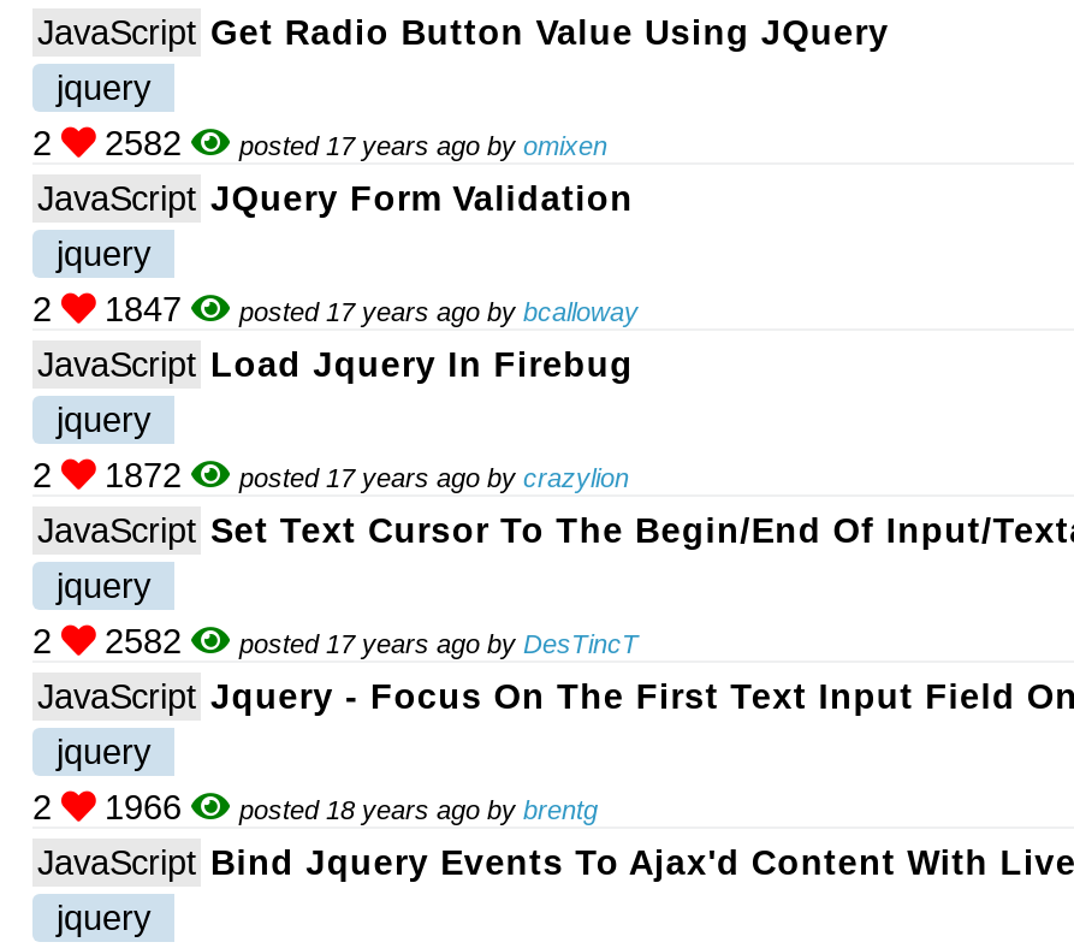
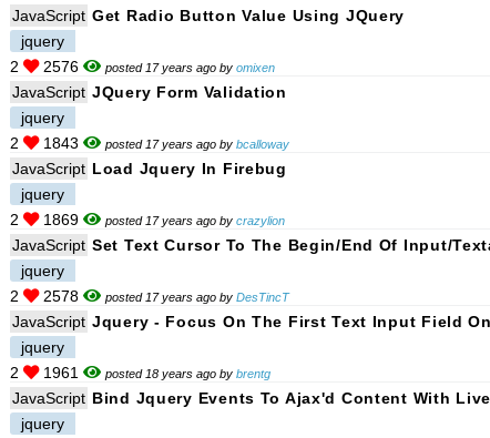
[32,124,607,162] 2 2582 posted 17 years ago by omixen -> [10,58,275,75] 2 2576 posted 17 years ago by omixen
[32,290,639,328] 2 1847 posted 17 years ago by bcalloway -> [10,134,289,152] 2 1843 posted 17 years ago by bcalloway
[32,456,629,494] 2 1872 posted 17 years ago by crazylion -> [10,211,285,228] 2 1869 posted 17 years ago by crazylion
[32,622,639,660] 2 2582 posted 17 years ago by DesTincT -> [10,287,289,305] 2 2578 posted 17 years ago by DesTincT
[32,788,598,826] 2 1966 posted 18 years ago by brentg -> [10,364,270,381] 2 1961 posted 18 years ago by brentg

